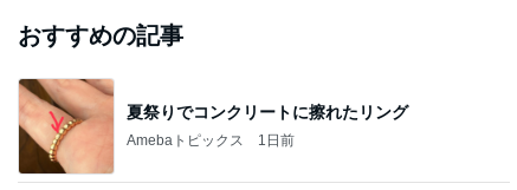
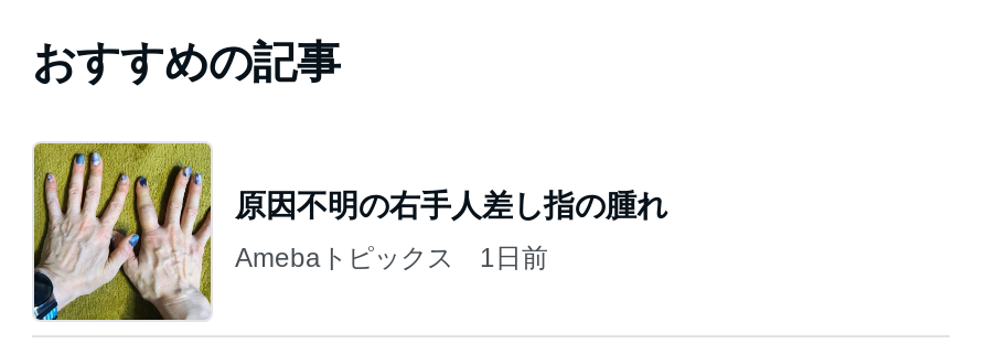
[18,78,408,175] [image] | 夏祭りでコンクリートに擦れたリング -> [32,141,667,322] [image] | 原因不明の右手人差し指の腫れ

